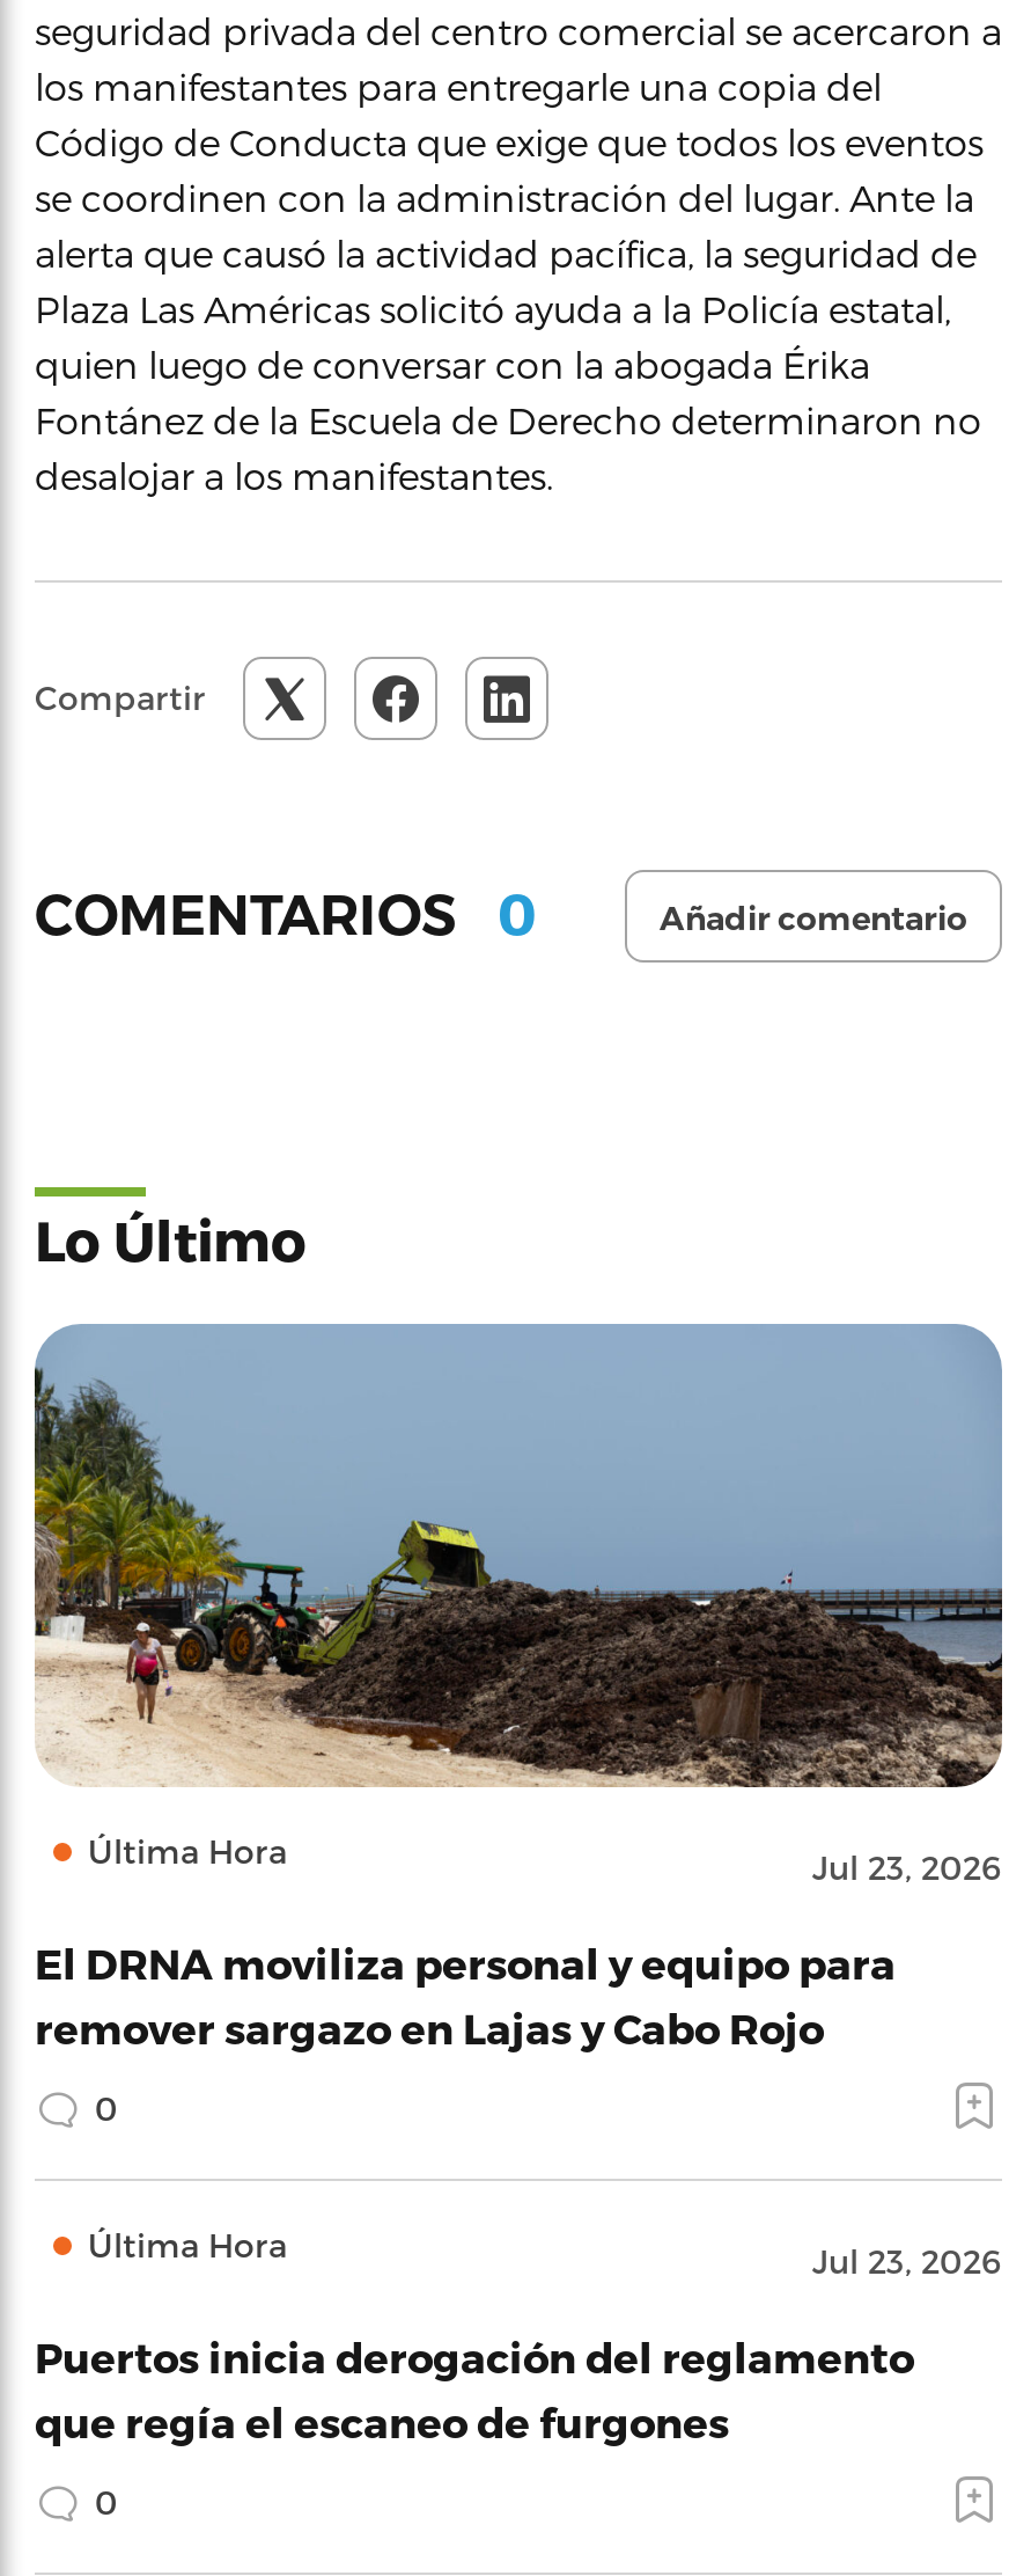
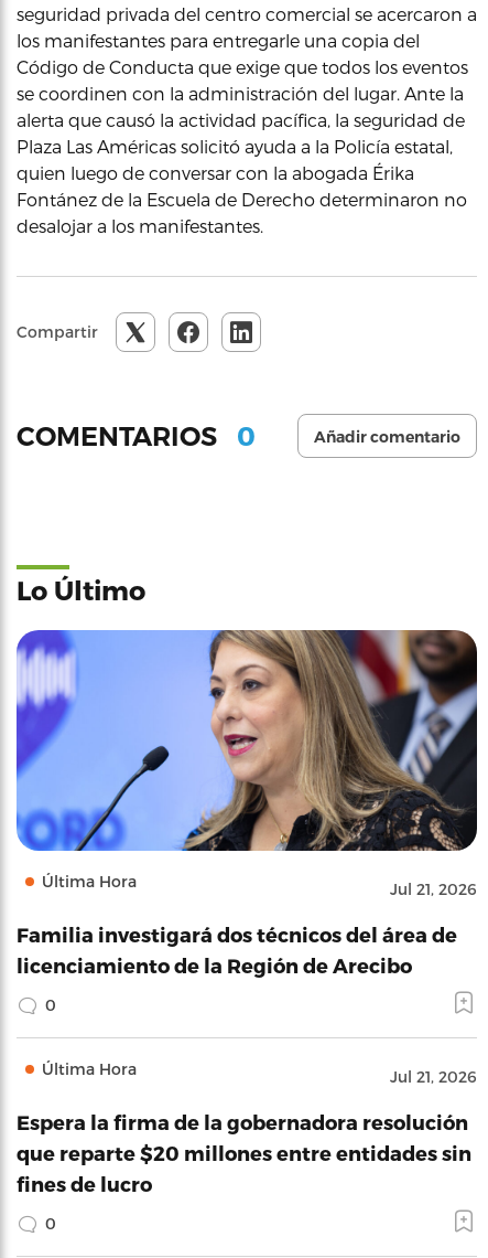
[32,1323,1004,1886] [image] | Jul 23, 2026 -> [15,629,478,898] [image] | Jul 21, 2026
[35,1937,896,2050] El DRNA moviliza personal y equipo para | remover sargazo en Lajas y Cabo Rojo -> [17,923,457,977] Familia investigará dos técnicos del área de | licenciamiento de la Región de Arecibo
[812,2240,1002,2279] Jul 23, 2026 -> [390,1067,477,1086] Jul 21, 2026
[35,2330,914,2444] Puertos inicia derogación del reglamento | que regía el escaneo de furgones -> [17,1110,471,1195] Espera la firma de la gobernadora resolución | que reparte $20 millones entre entidades sin | fines de lucro

